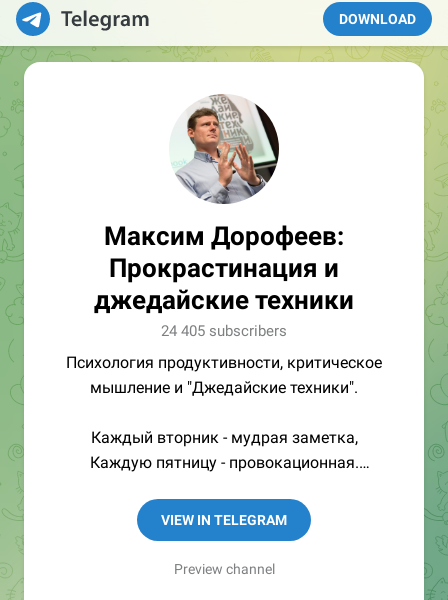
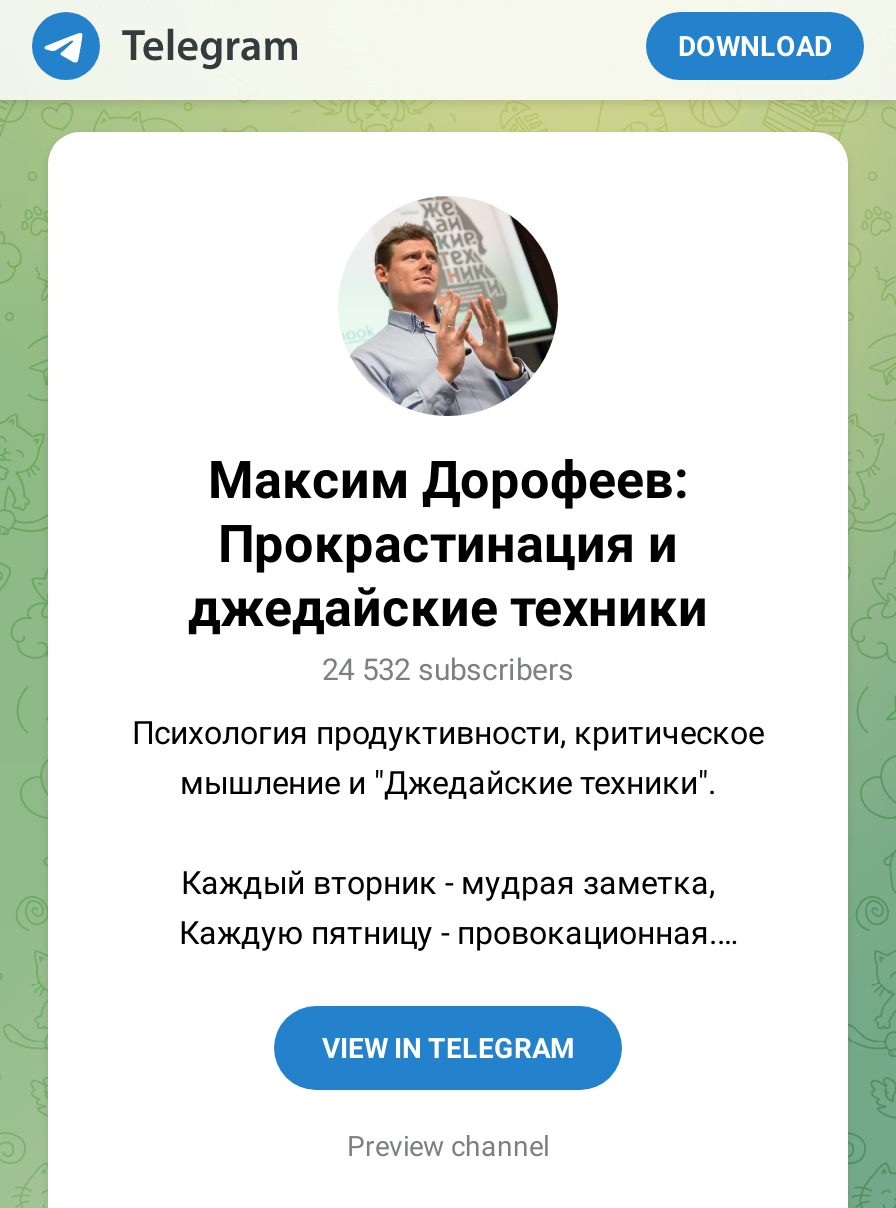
[161,322,287,340] 24 405 subscribers -> [322,652,574,688] 24 532 subscribers

